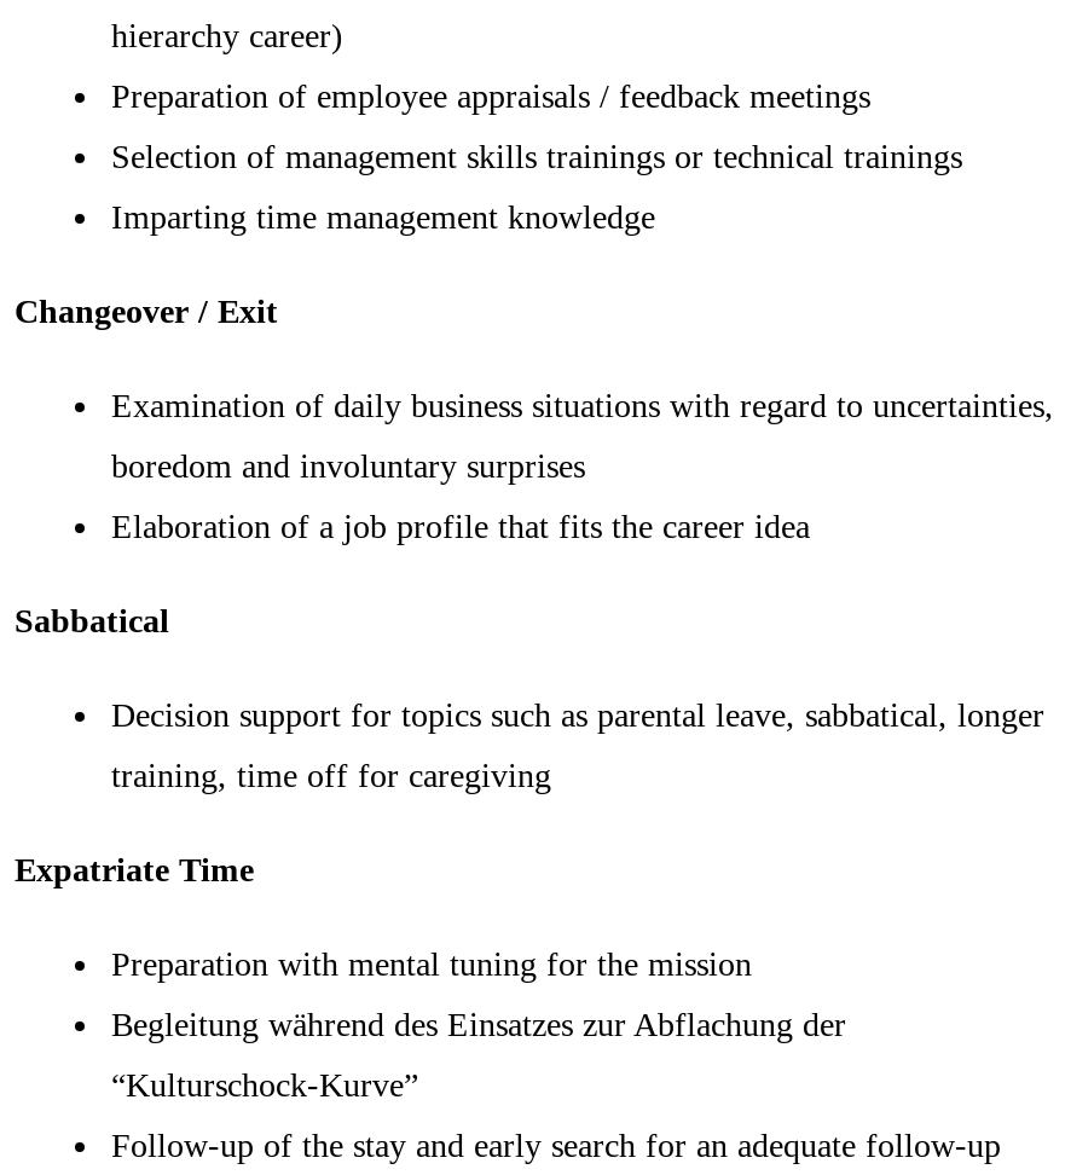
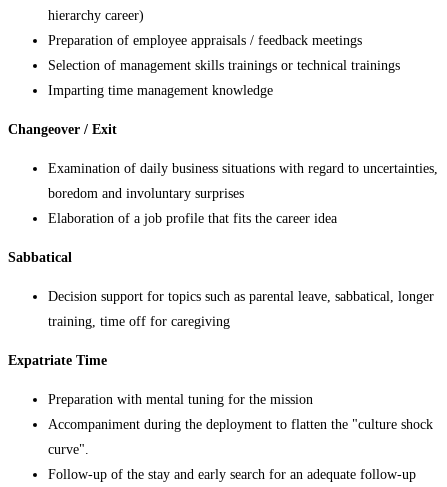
[111,1006,846,1042] Begleitung während des Einsatzes zur Abflachung der -> [48,417,433,432] Accompaniment during the deployment to flatten the "culture shock
[111,1066,418,1103] “Kulturschock-Kurve” -> [48,442,89,457] curve".

